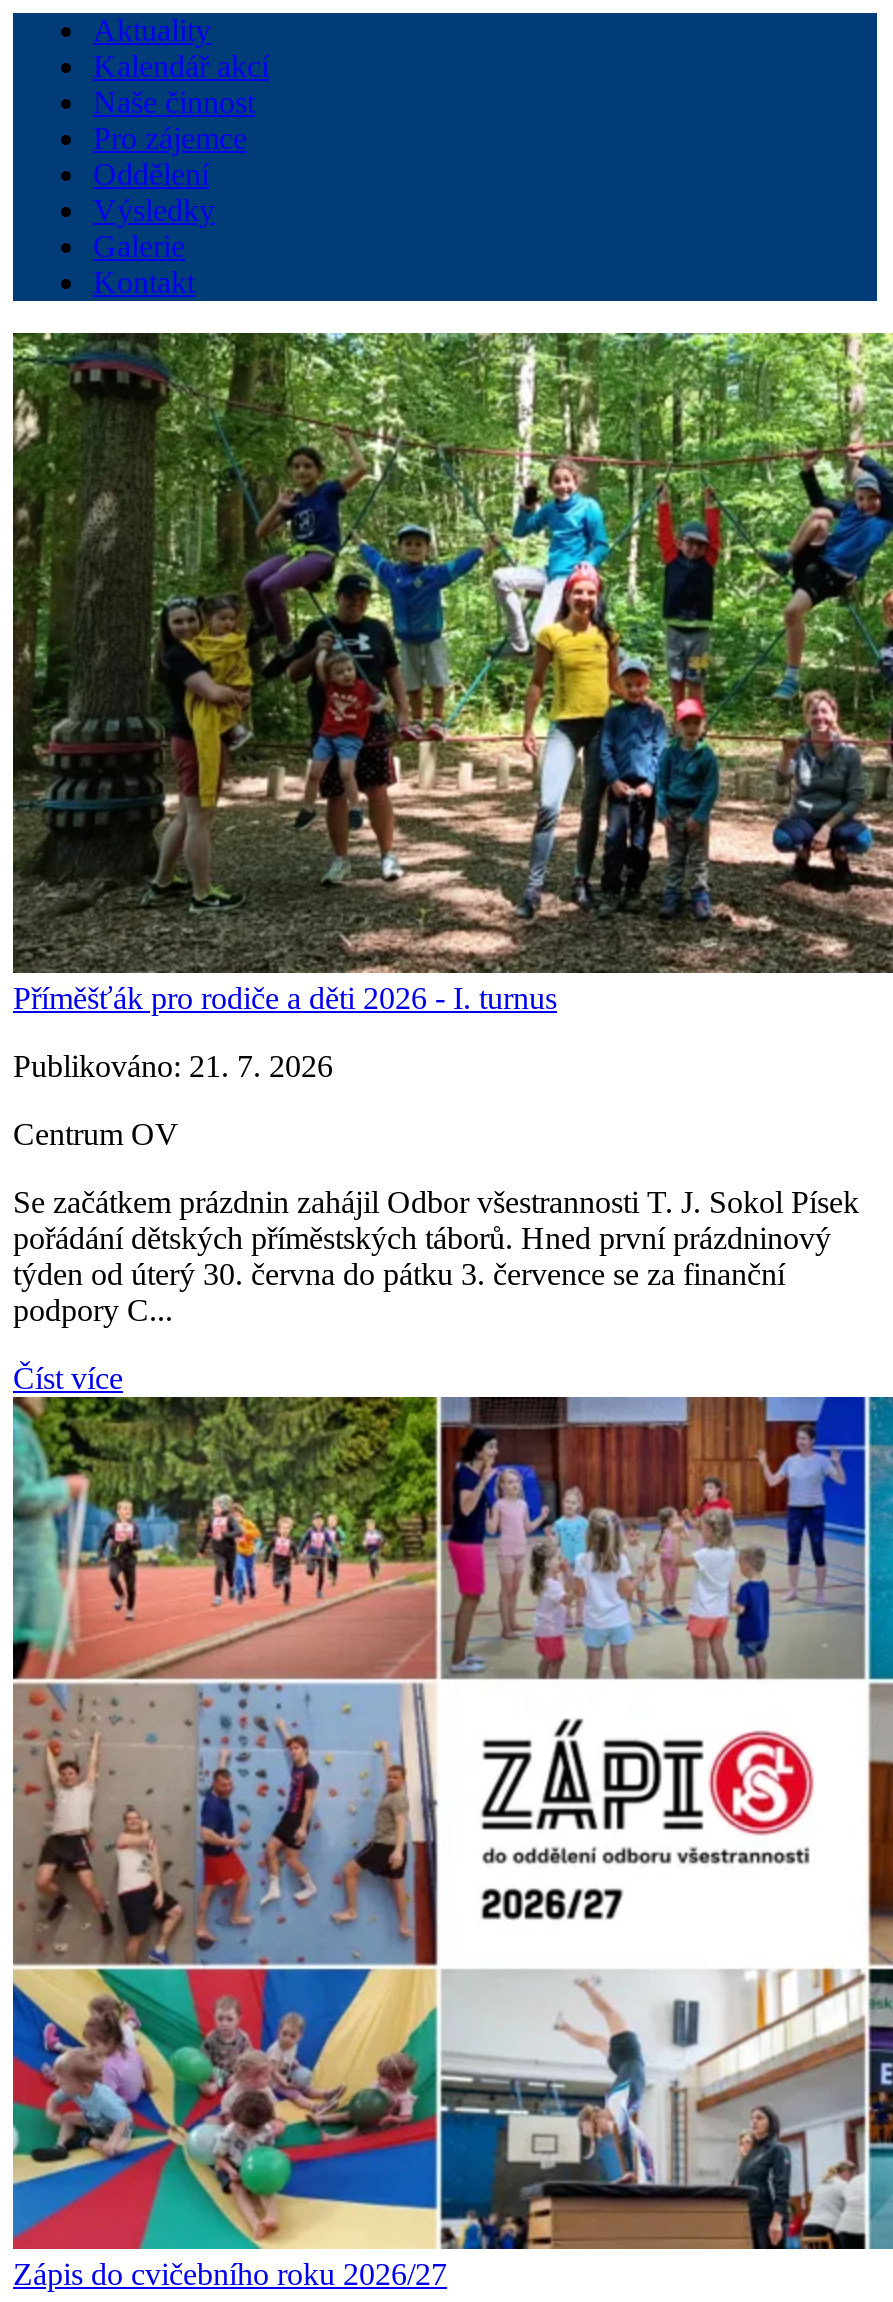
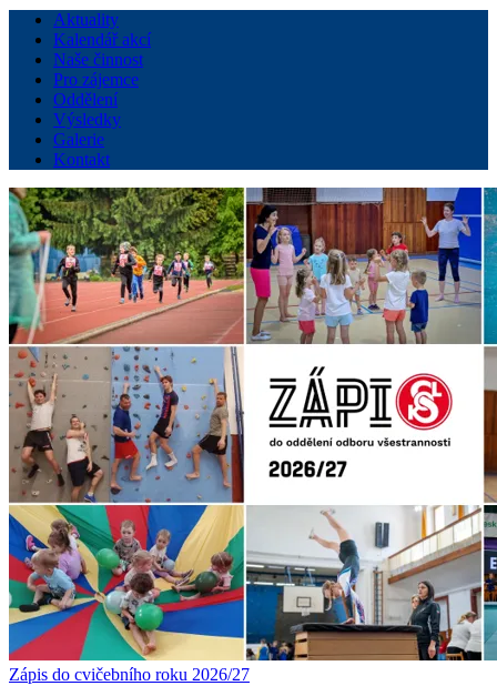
[11,331,887,1395] [image] | Příměšťák pro rodiče a děti 2026 - I. turnus | Publikováno: 21. 7. 2026 | Centrum OV | Se začátkem prázdnin zahájil Odbor všestrannosti T. J. Sokol Písek | pořádání dětských příměstských táborů. Hned první prázdninový | týden od úterý 30. června do pátku 3. července se za finanční | podpory C... | Číst více -> none

